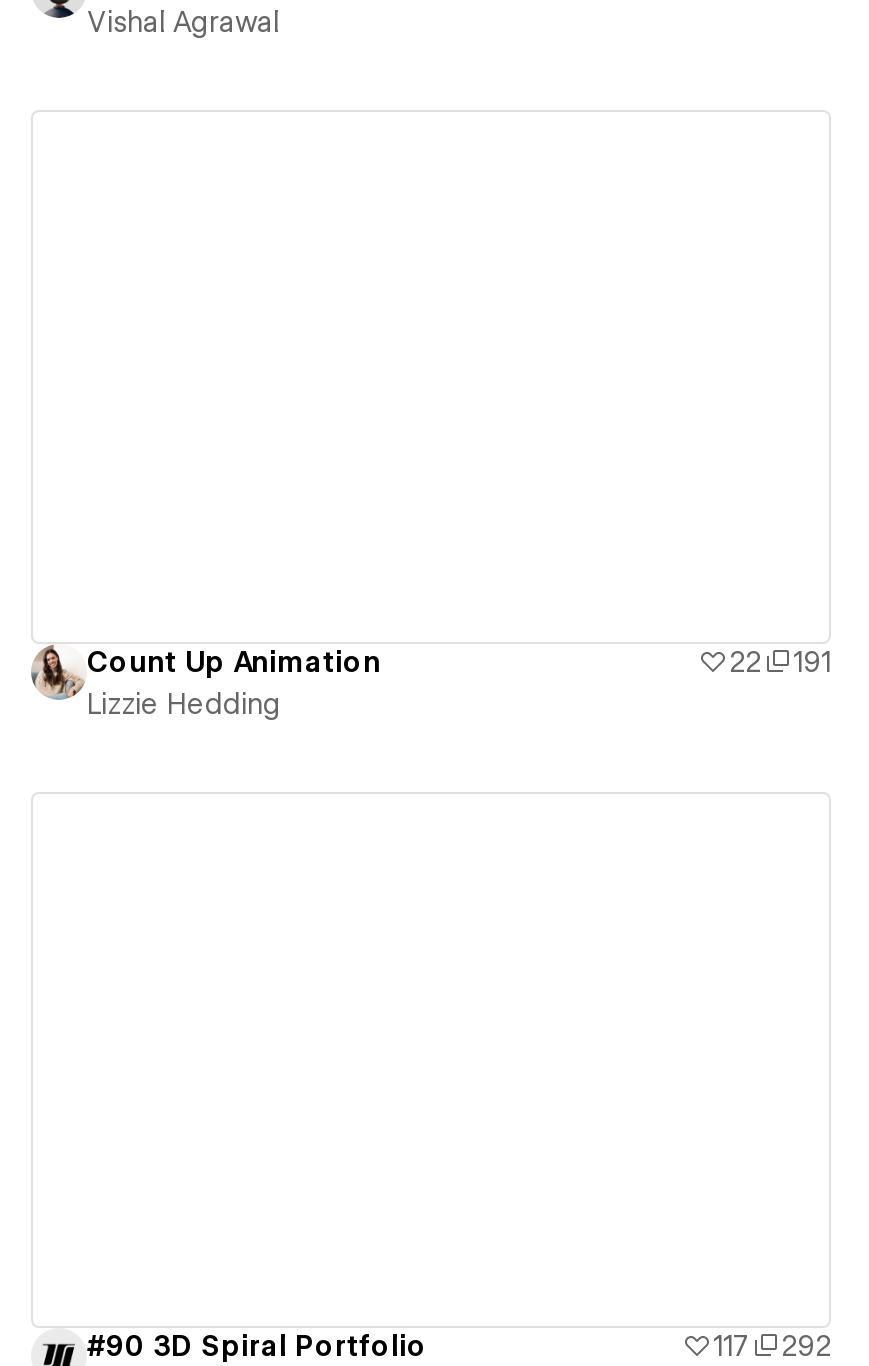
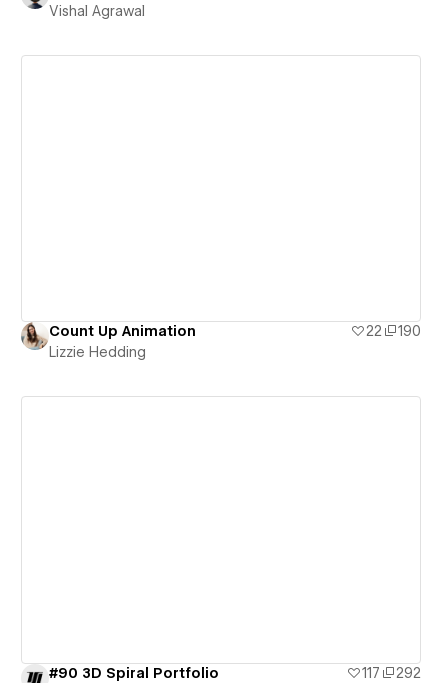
[729,647,831,679] 22 191 -> [366,323,421,339] 22 190

